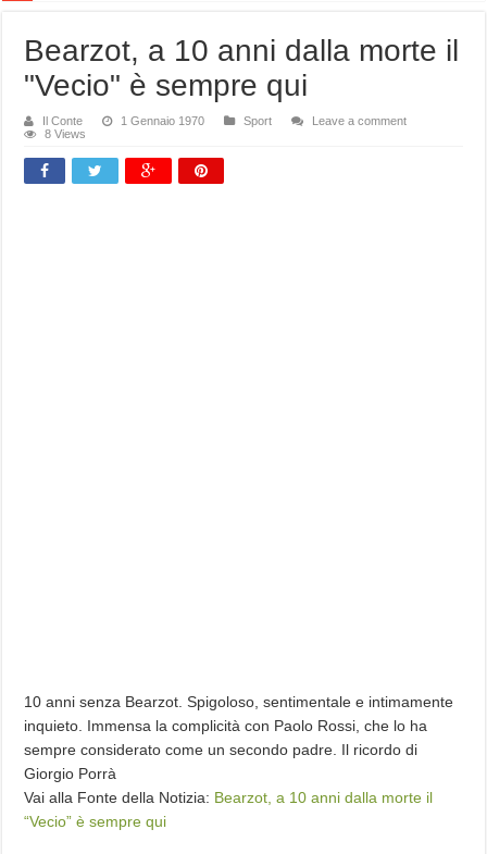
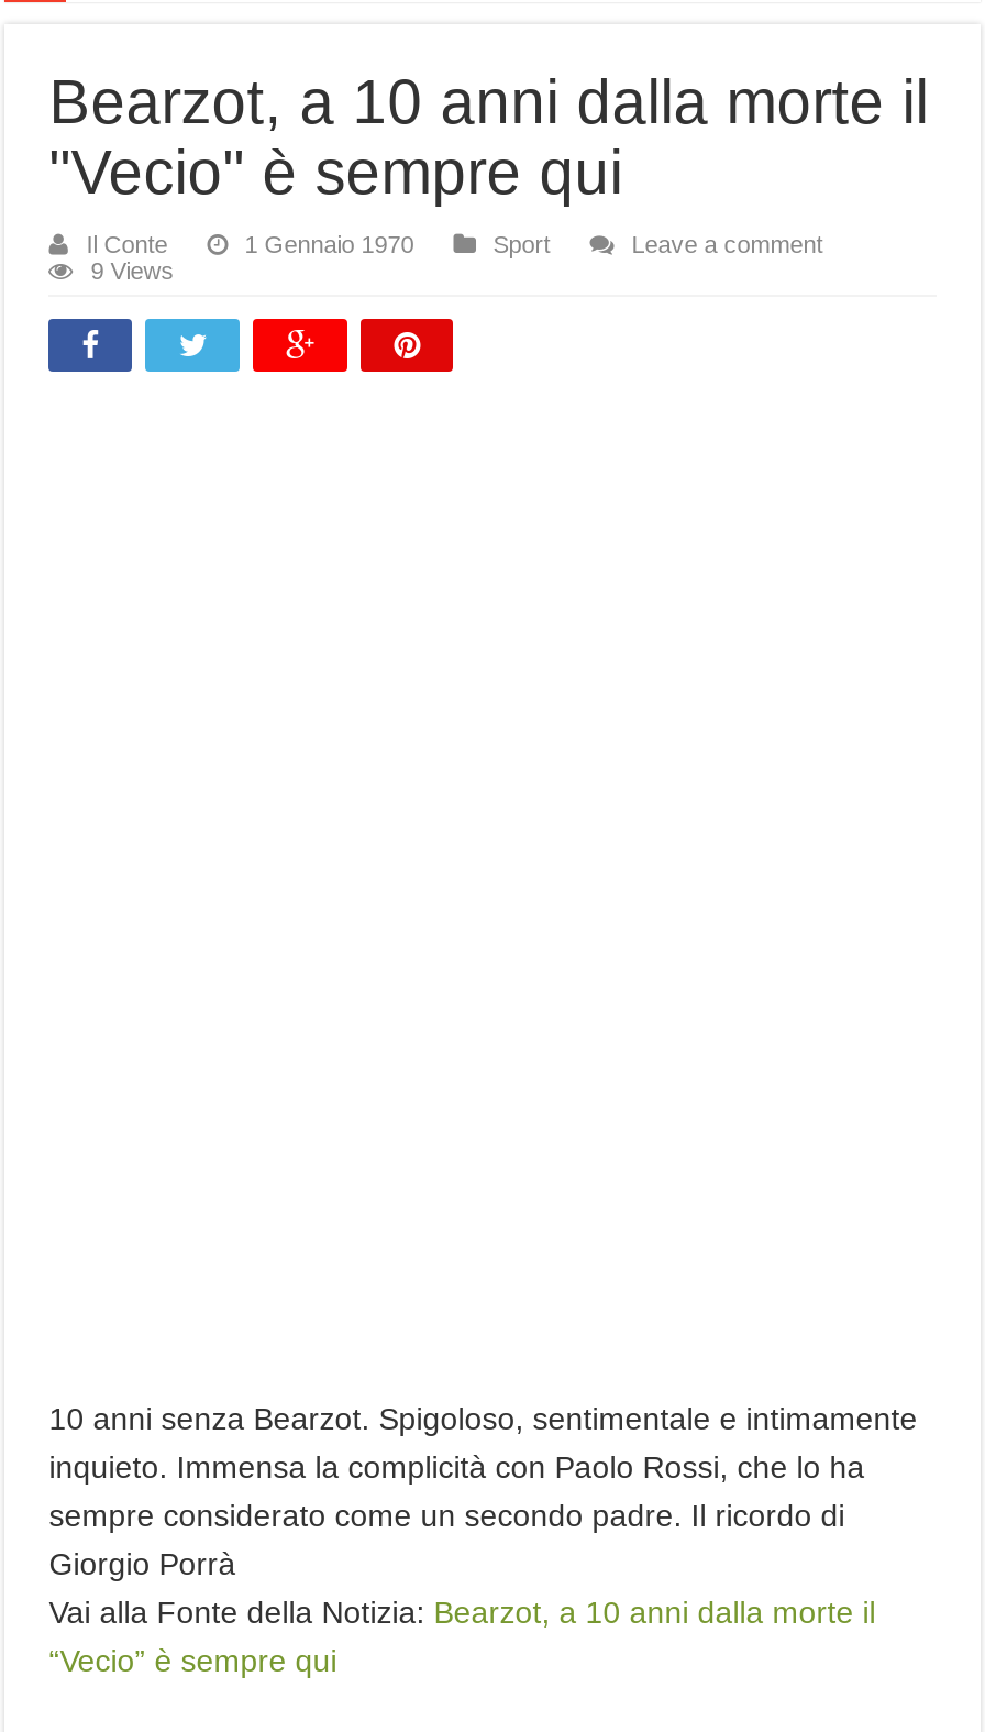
[45,127,86,140] 8 Views -> [91,257,174,284] 9 Views

